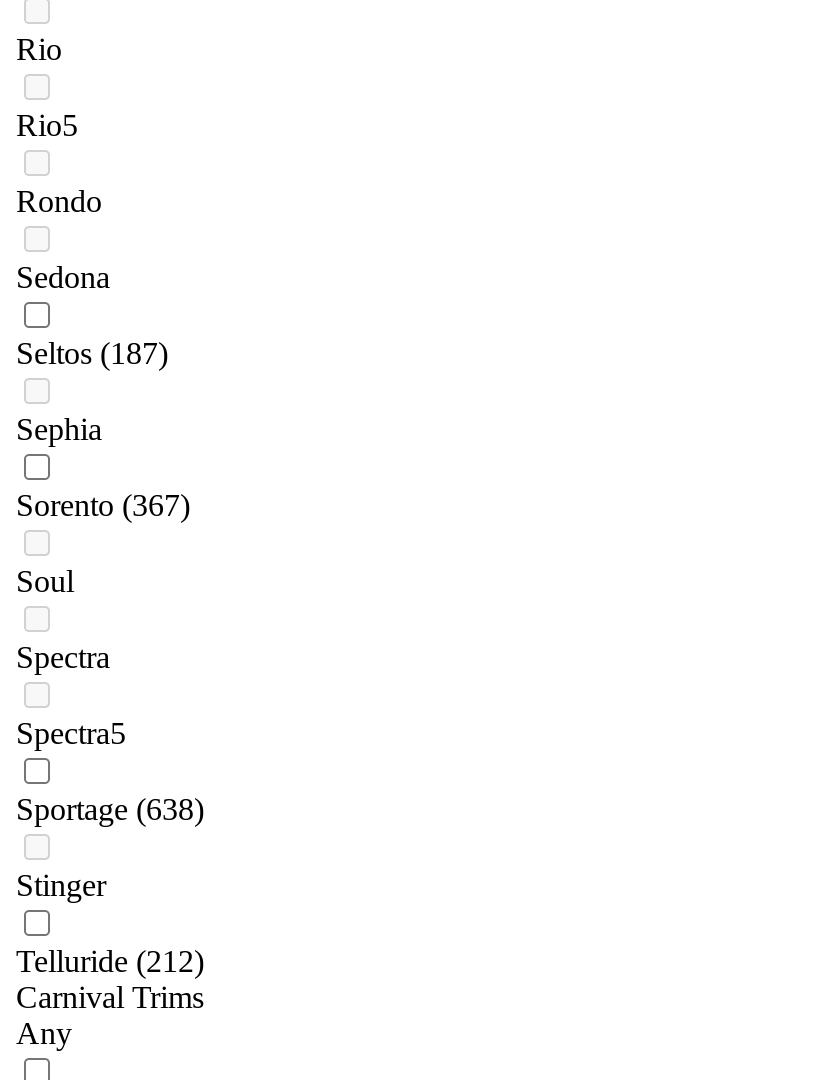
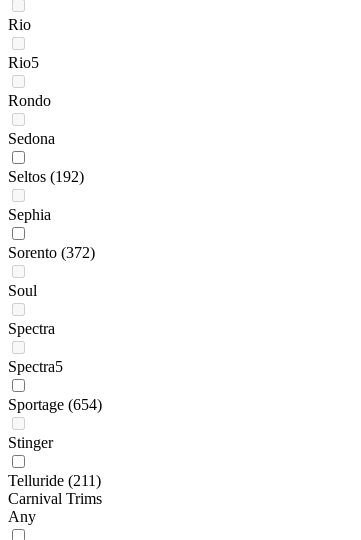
[16,337,168,371] Seltos (187) -> [8,168,84,185] Seltos (192)
[16,489,190,523] Sorento (367) -> [8,244,95,261] Sorento (372)
[16,793,204,827] Sportage (638) -> [8,396,102,413] Sportage (654)
[16,945,204,979] Telluride (212) -> [8,472,101,489] Telluride (211)

